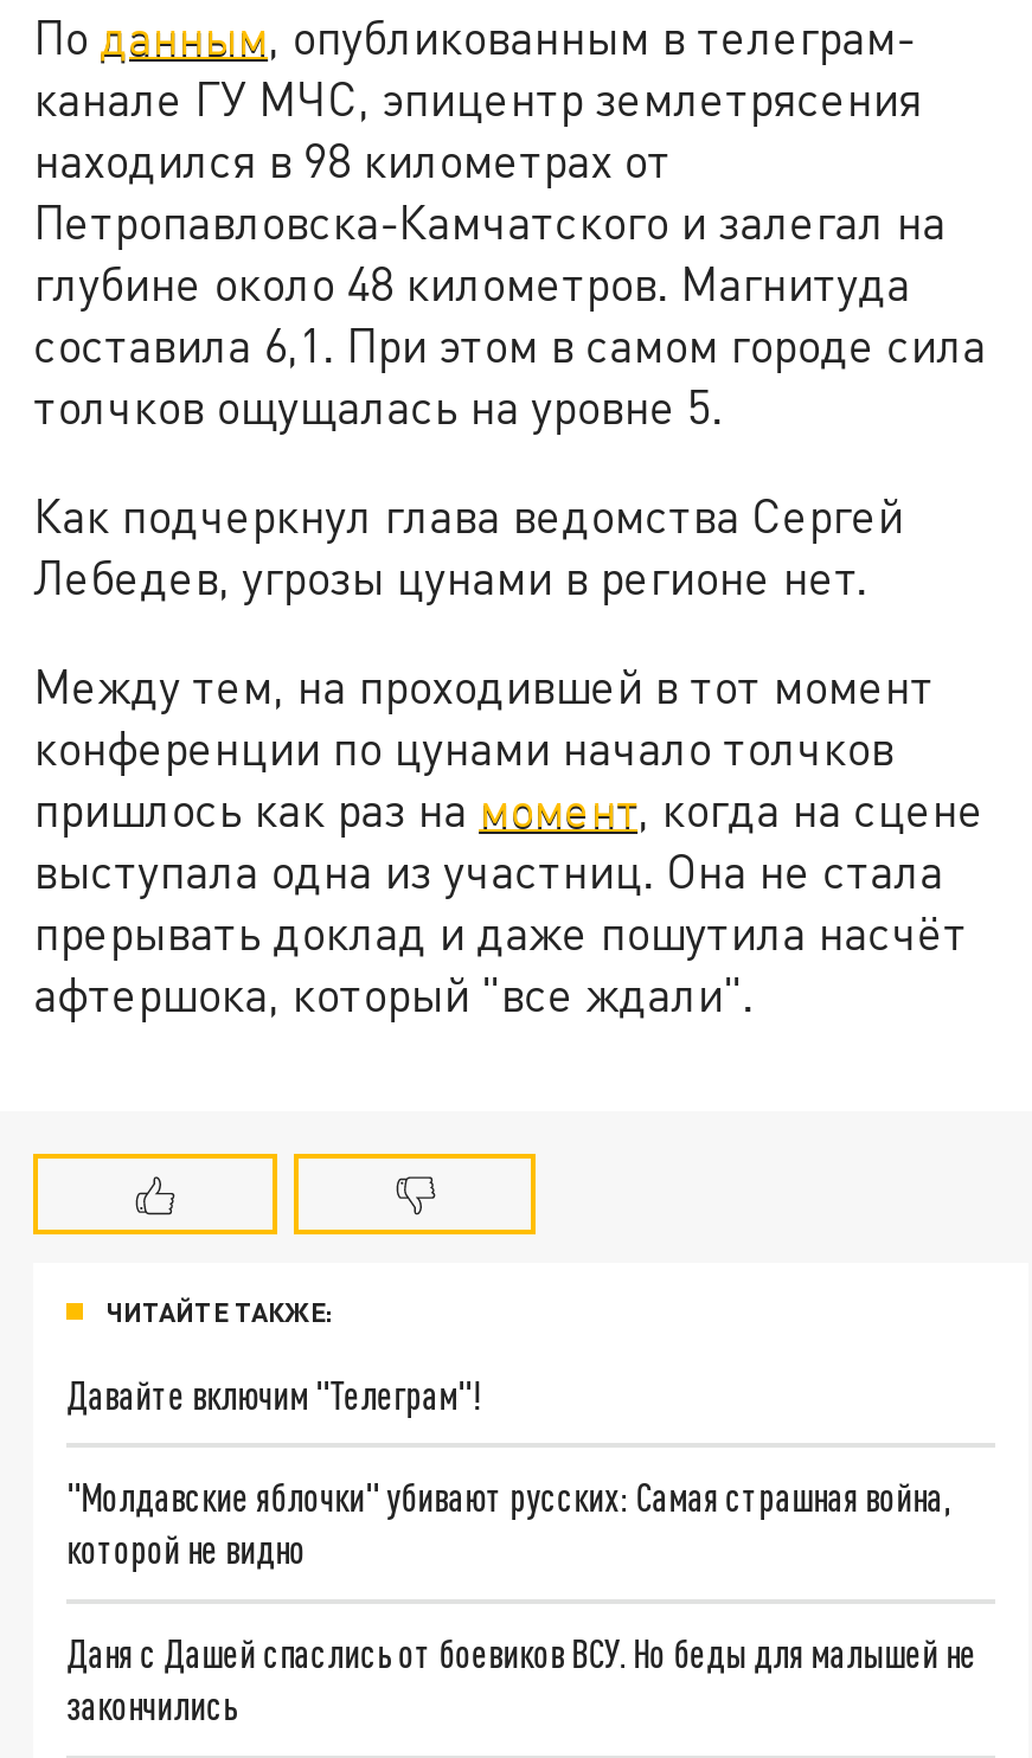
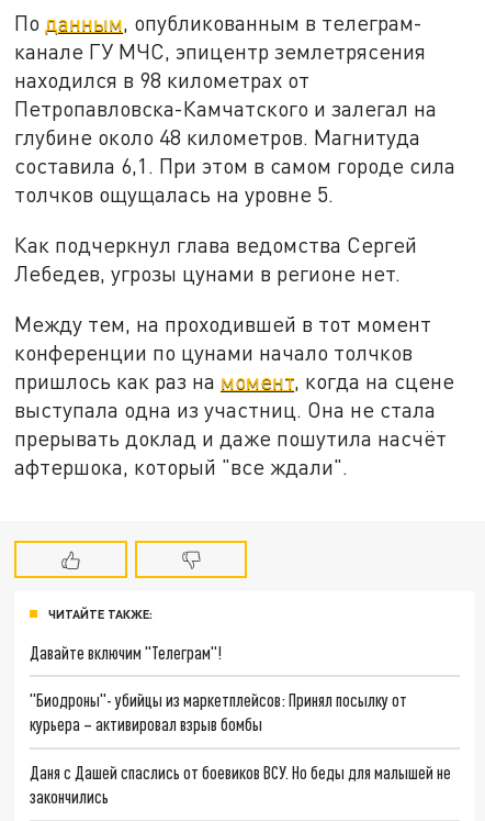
[67,1474,950,1571] "Молдавские яблочки" убивают русских: Самая страшная война, | которой не видно -> [30,689,407,734] "Биодроны"- убийцы из маркетплейсов: Принял посылку от | курьера – активировал взрыв бомбы

